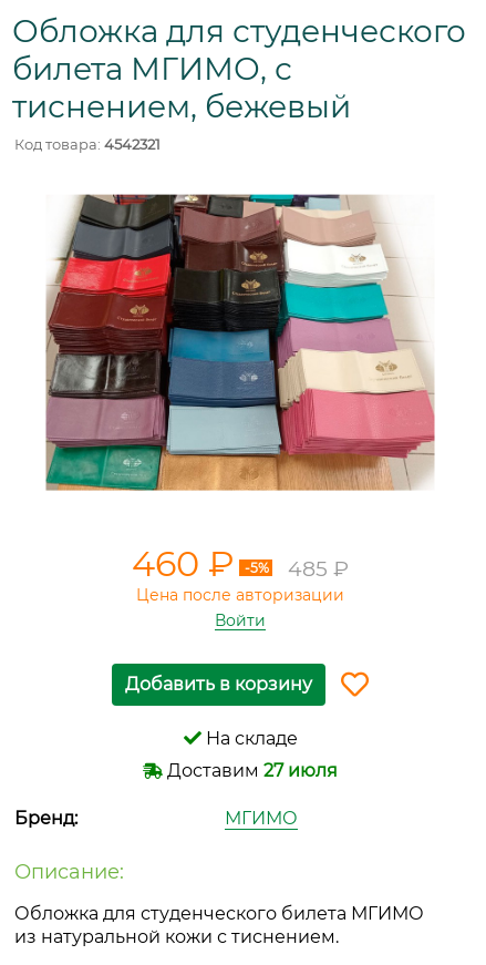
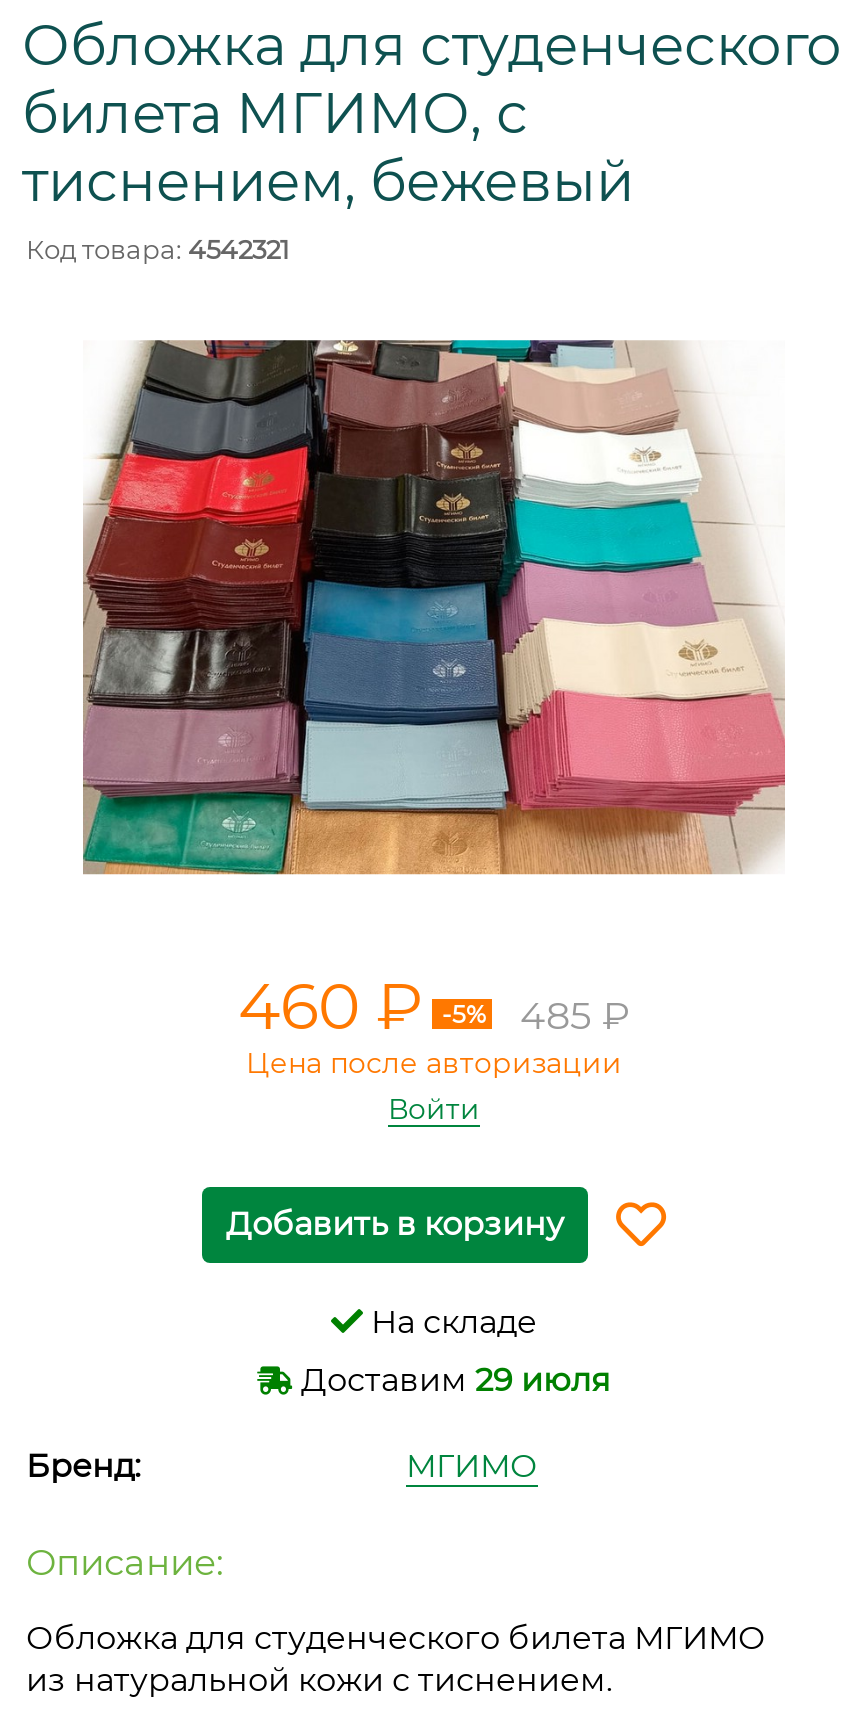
[163,760,338,781] Доставим 27 июля -> [293,1361,611,1399] Доставим 29 июля

